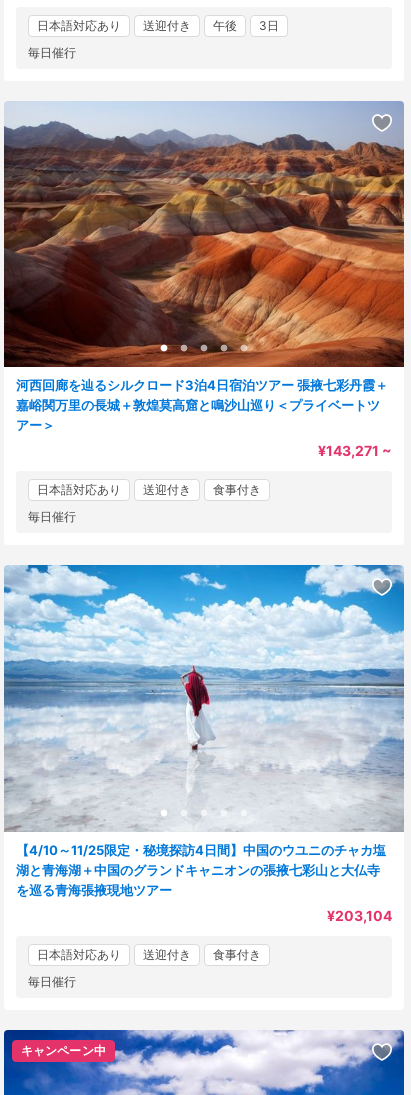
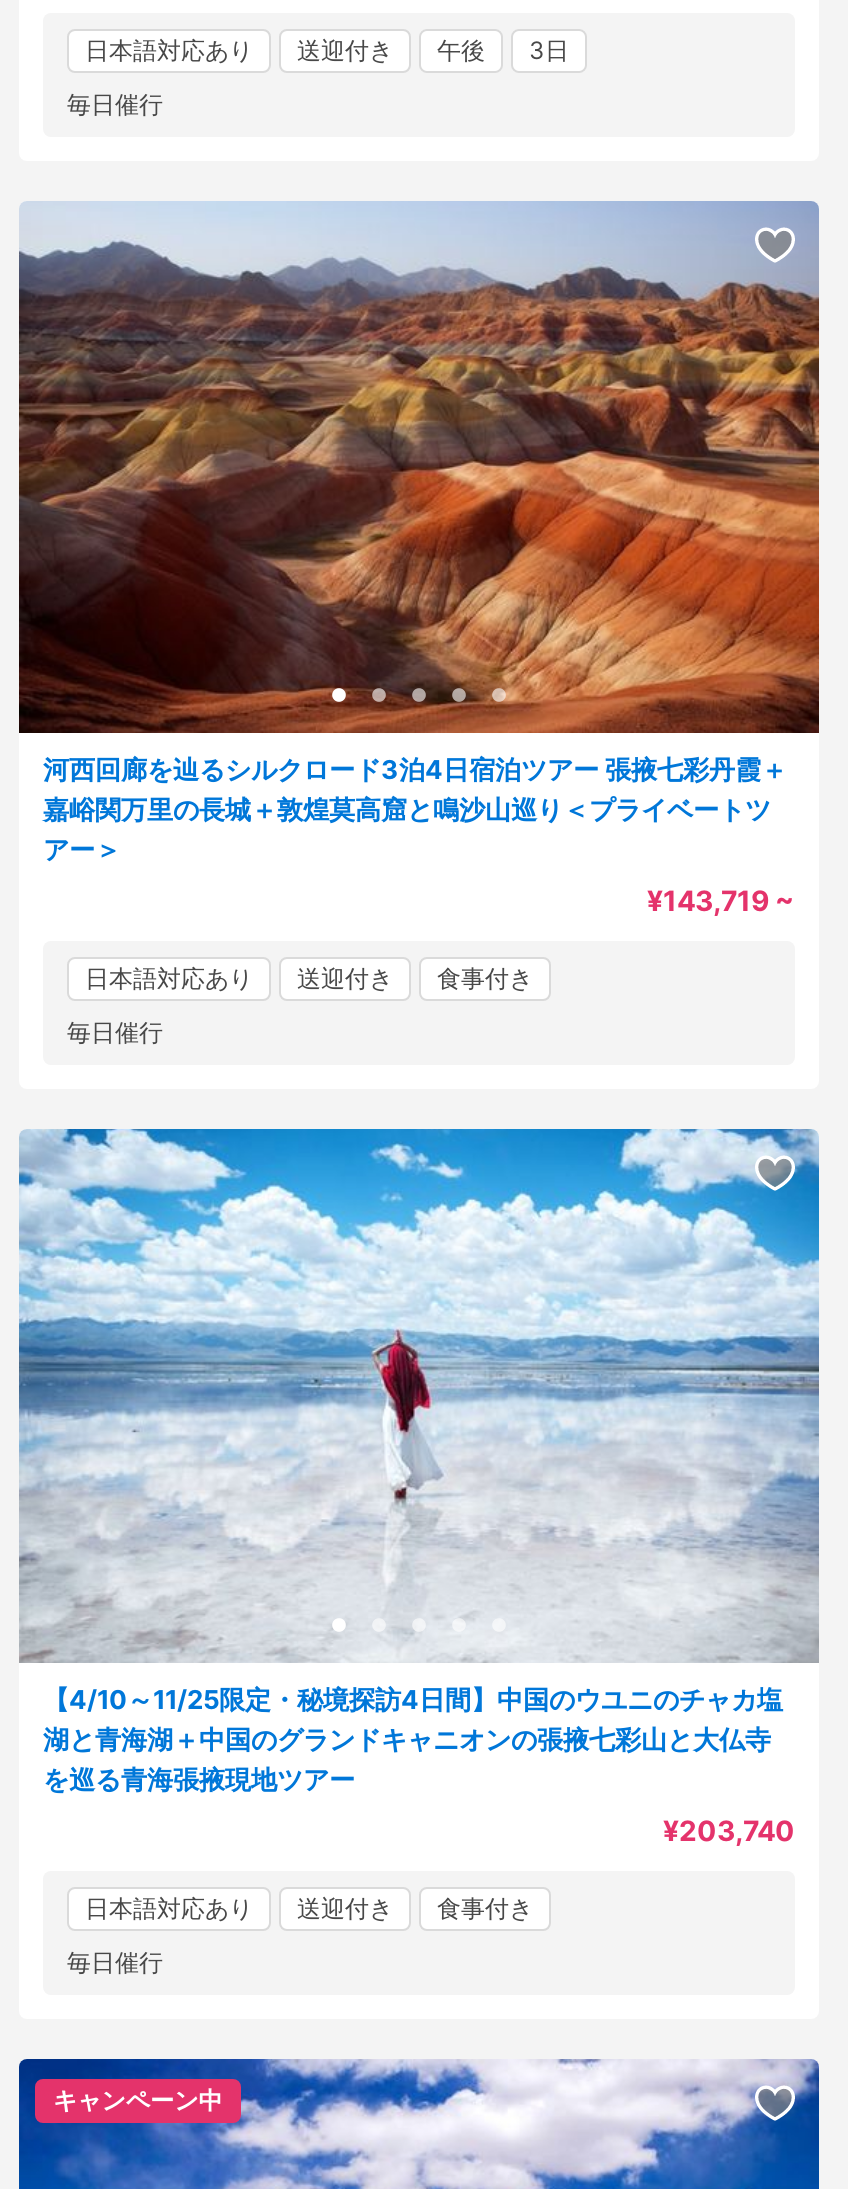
[318,442,392,459] ¥143,271 ~ -> [647,884,795,918] ¥143,719 ~
[327,907,392,924] ¥203,104 -> [663,1813,795,1847] ¥203,740

